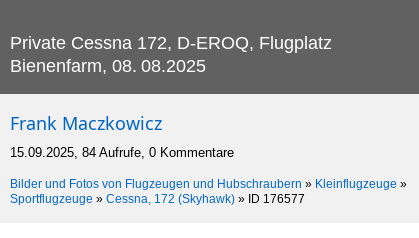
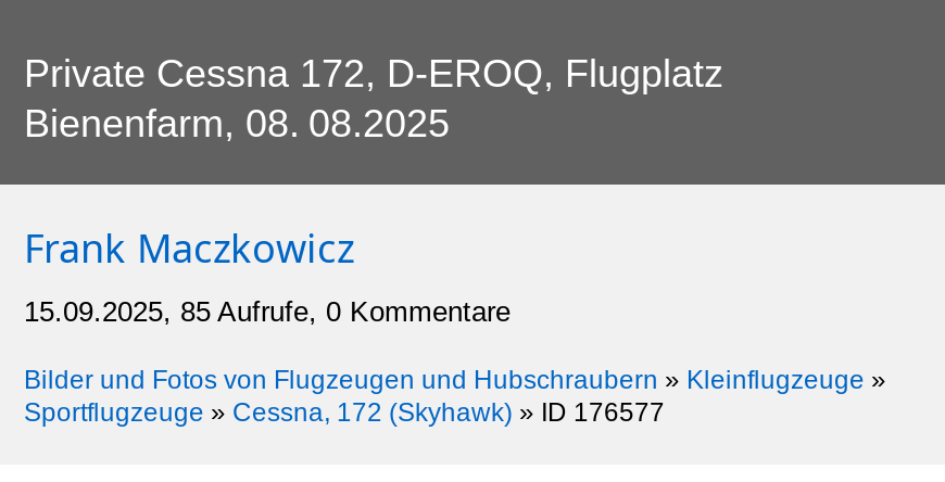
[10,145,234,160] 15.09.2025, 84 Aufrufe, 0 Kommentare -> [24,296,511,329] 15.09.2025, 85 Aufrufe, 0 Kommentare

